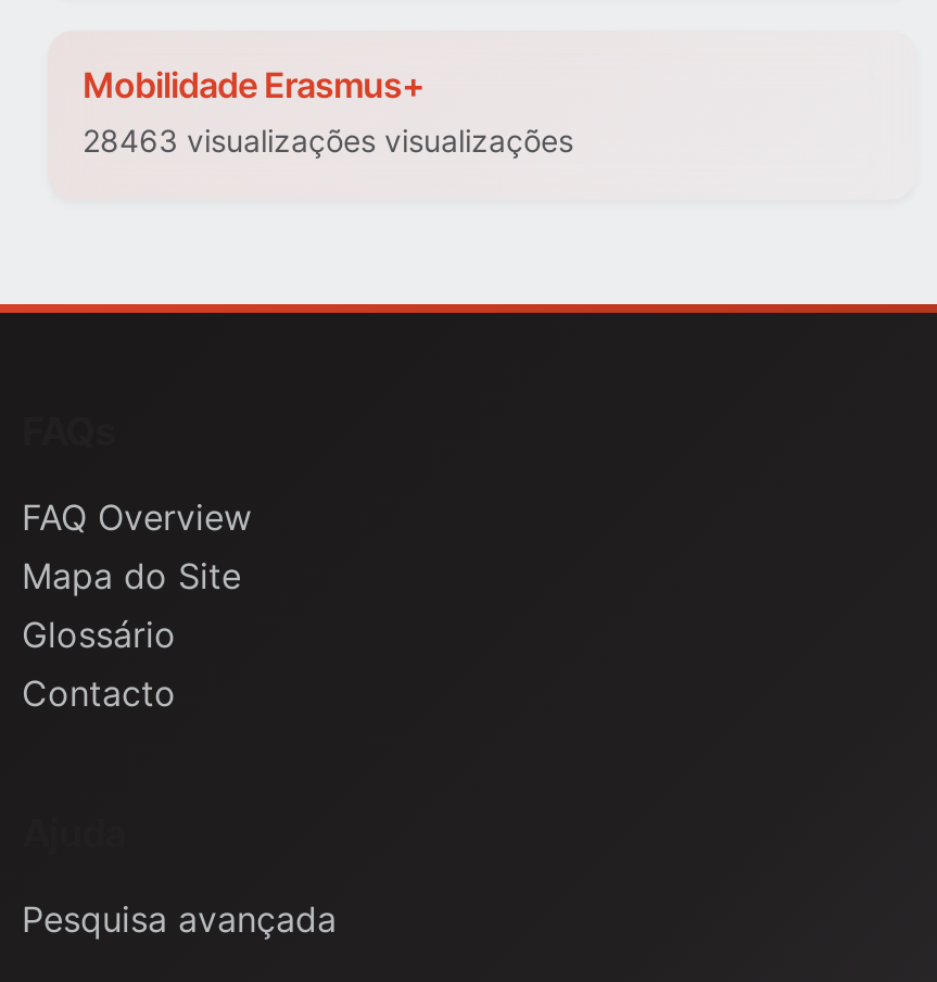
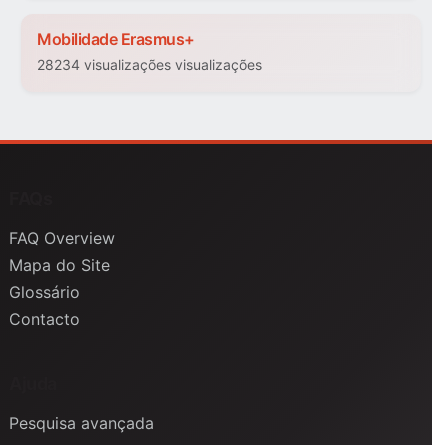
[83,123,573,160] 28463 visualizações visualizações -> [37,56,262,73] 28234 visualizações visualizações

